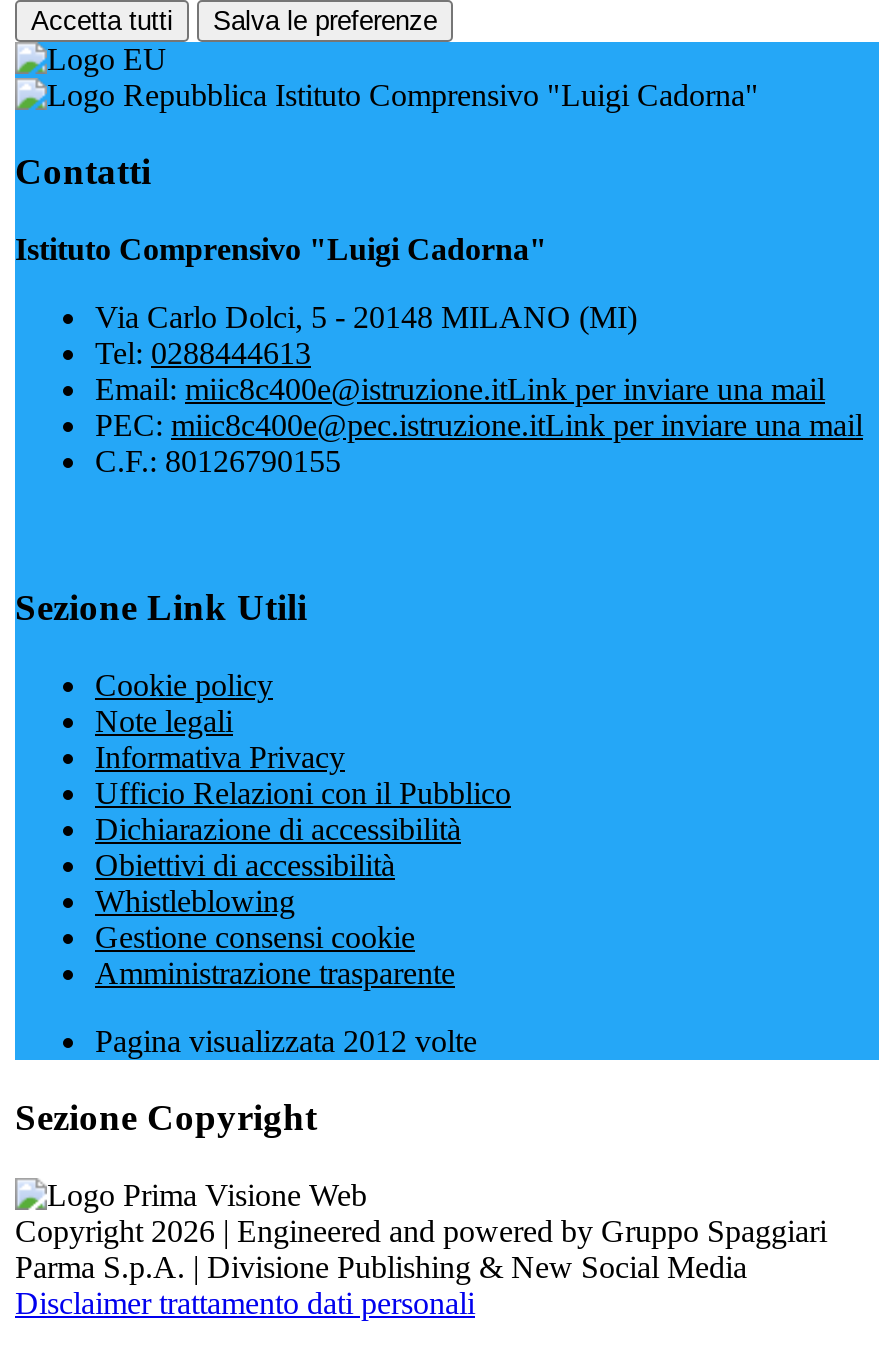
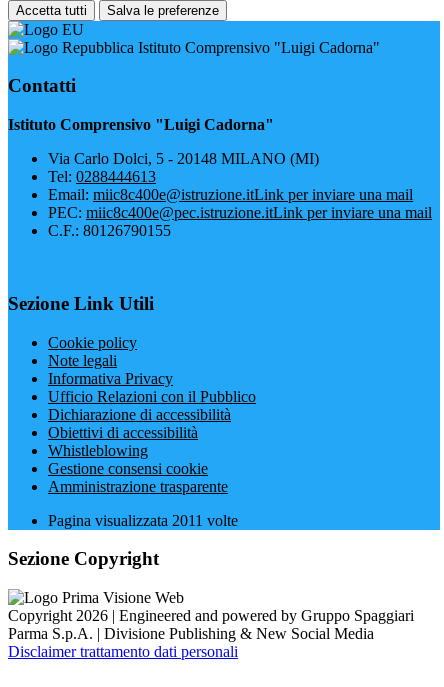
[95,1023,477,1057] Pagina visualizzata 2012 volte -> [48,512,238,529] Pagina visualizzata 2011 volte

